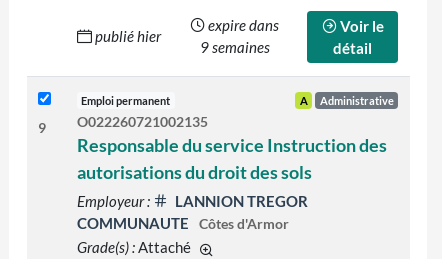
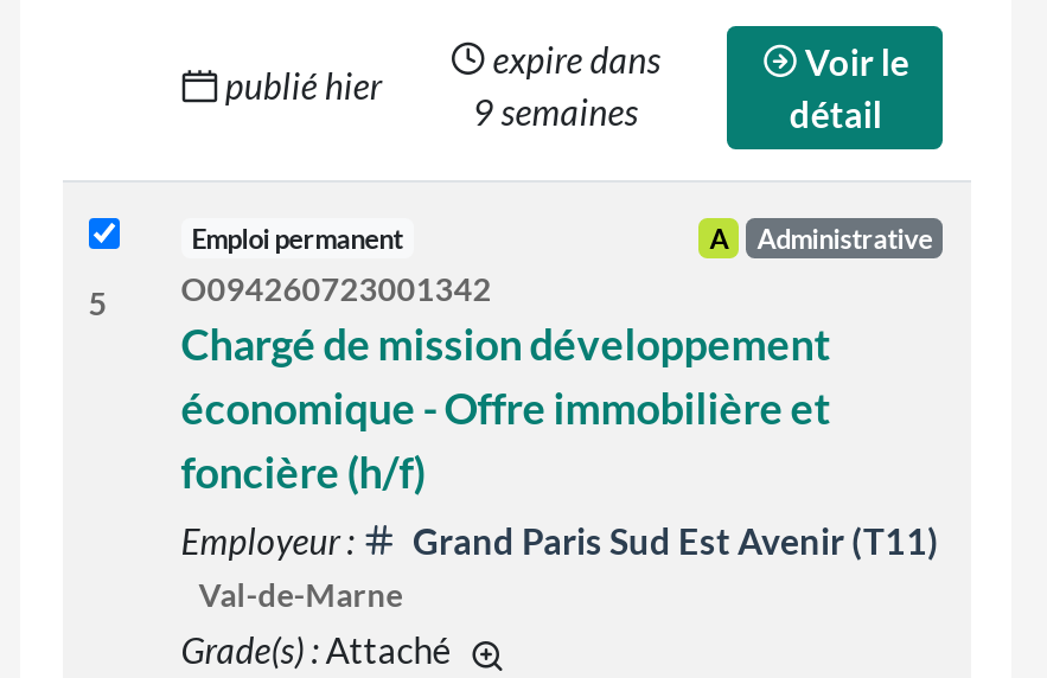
[38,119,46,135] 9 -> [88,283,107,321] 5
[77,114,387,183] O022260721002135 | Responsable du service Instruction des | autorisations du droit des sols -> [181,270,831,498] O094260723001342 | Chargé de mission développement | économique - Offre immobilière et | foncière (h/f)
[77,192,307,232] LANNION TREGOR | COMMUNAUTE Côtes d'Armor -> [198,519,939,614] Grand Paris Sud Est Avenir (T11) | Val-de-Marne

